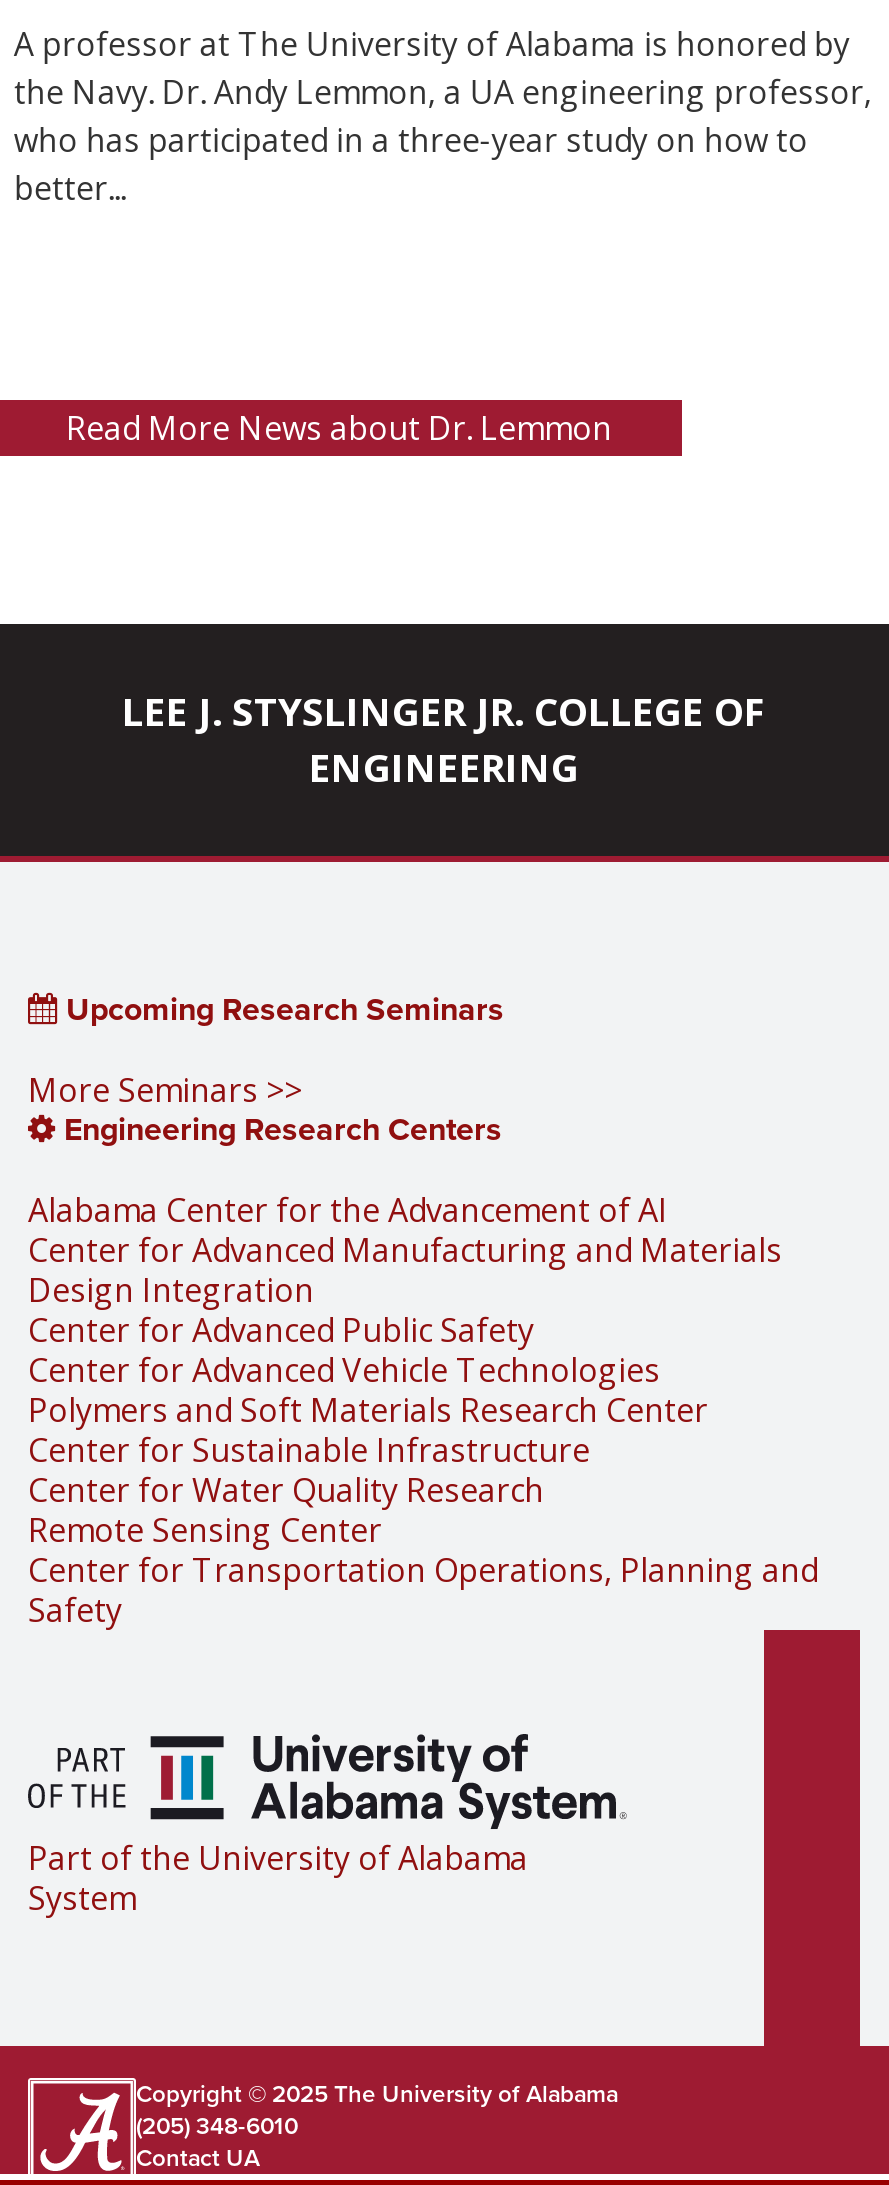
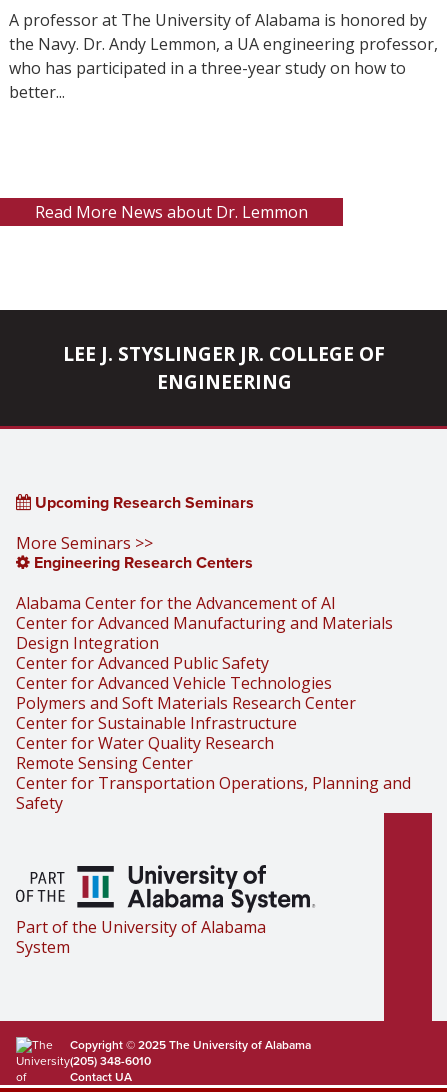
[26,2076,130,2174] [image] -> [16,1037,67,1085] [image]

